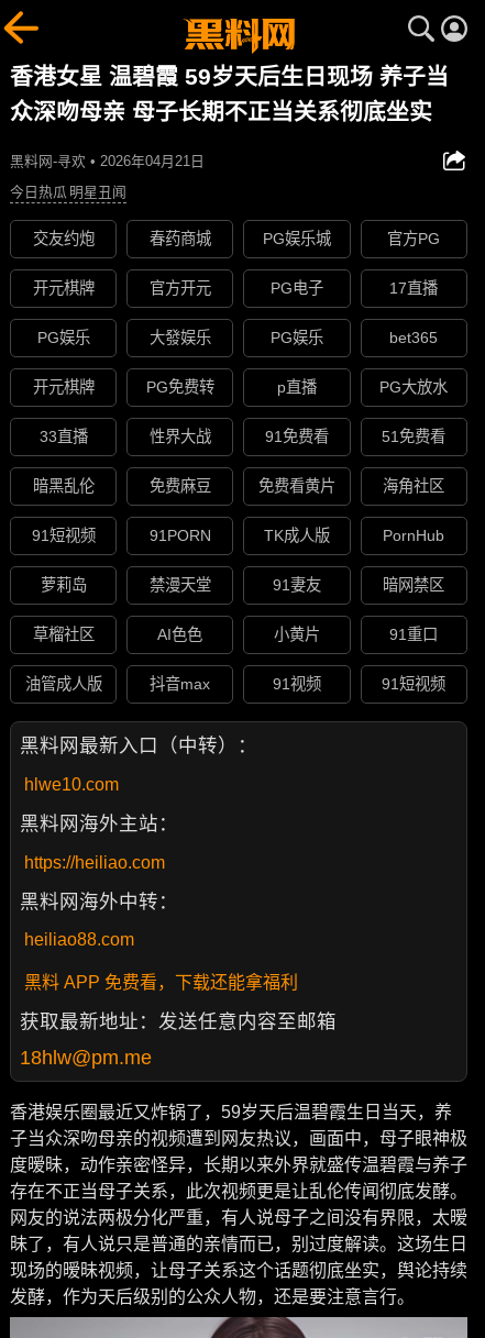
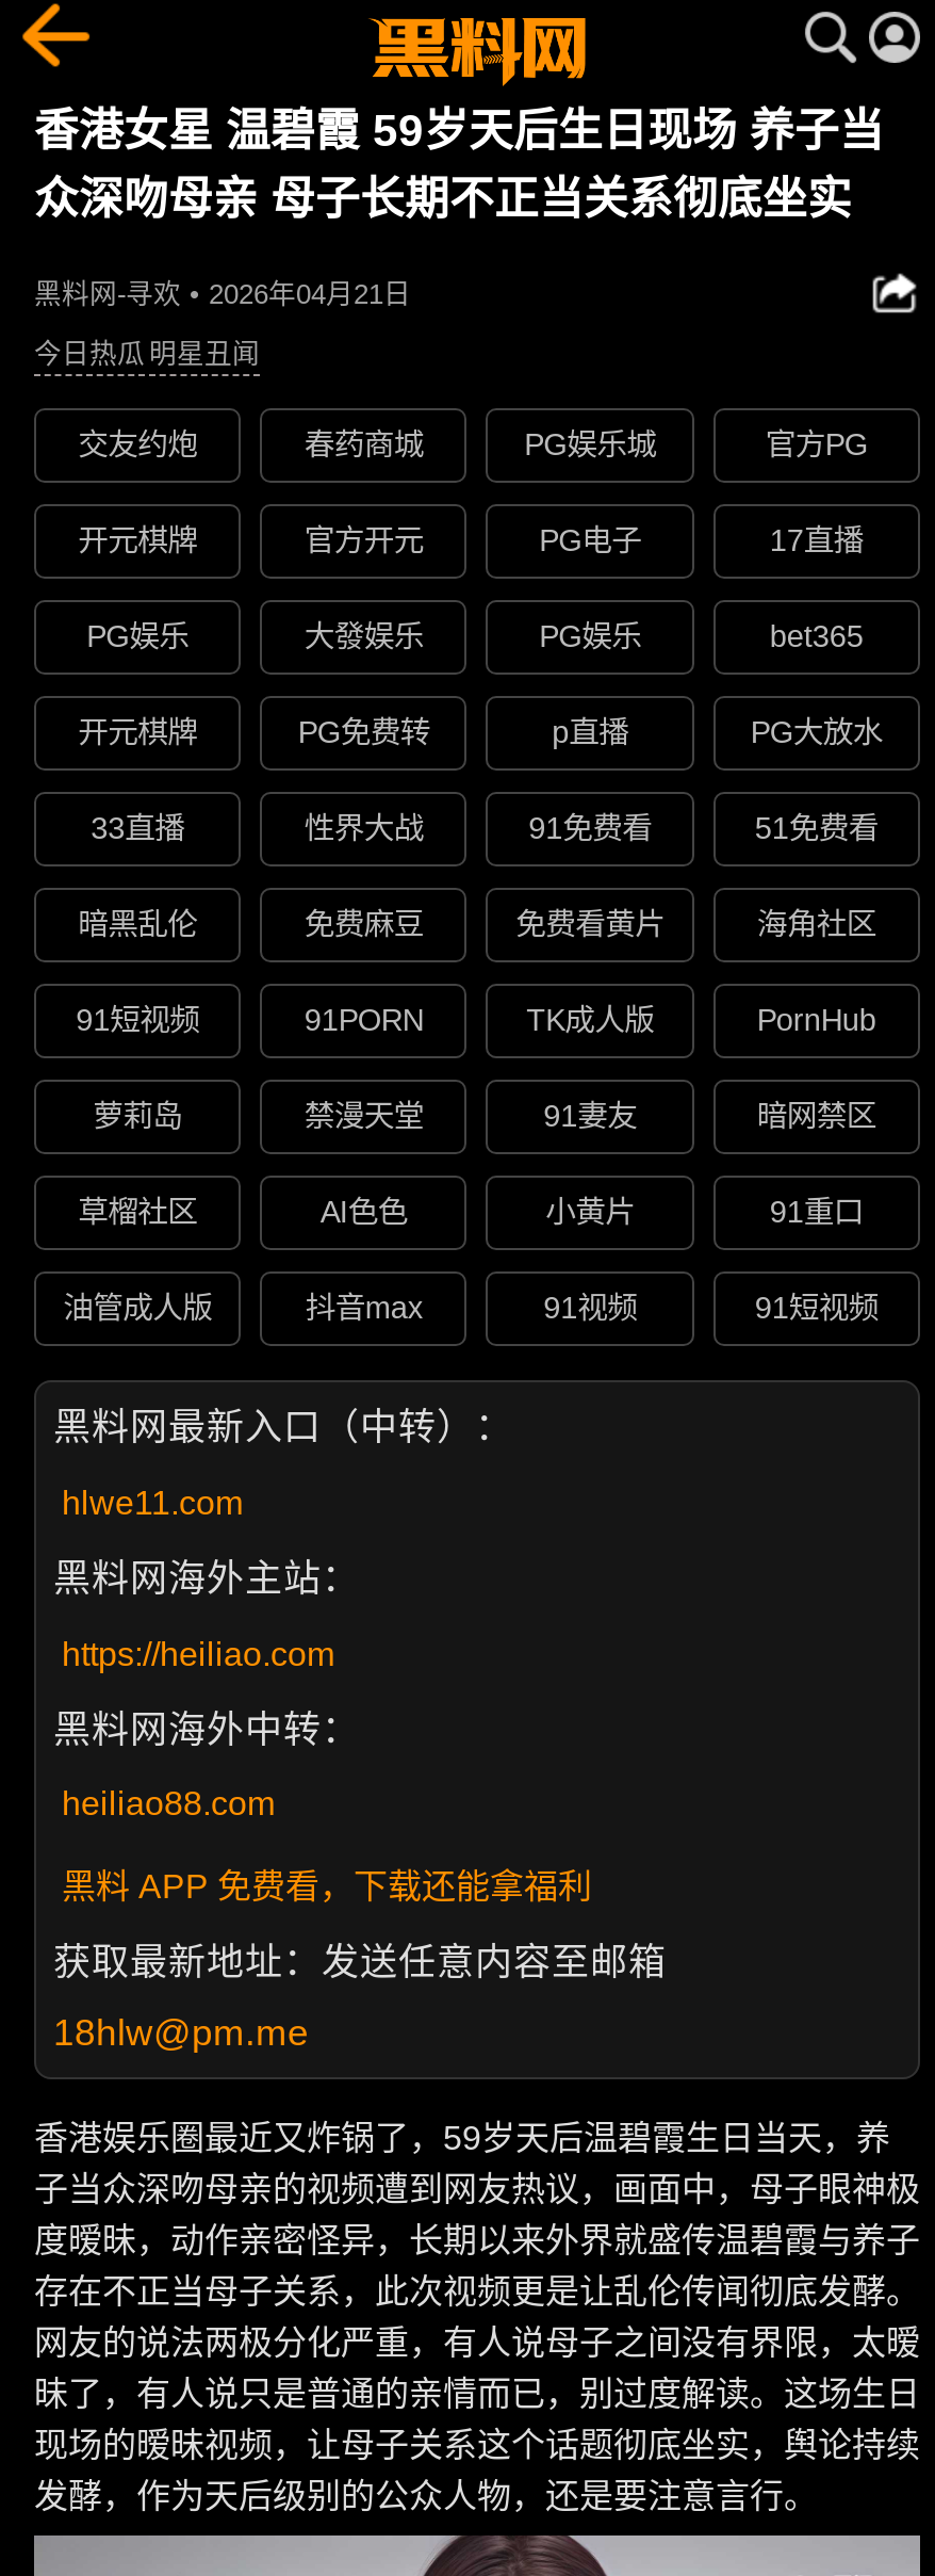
[24,775,119,794] hlwe10.com -> [62,1484,243,1520] hlwe11.com

